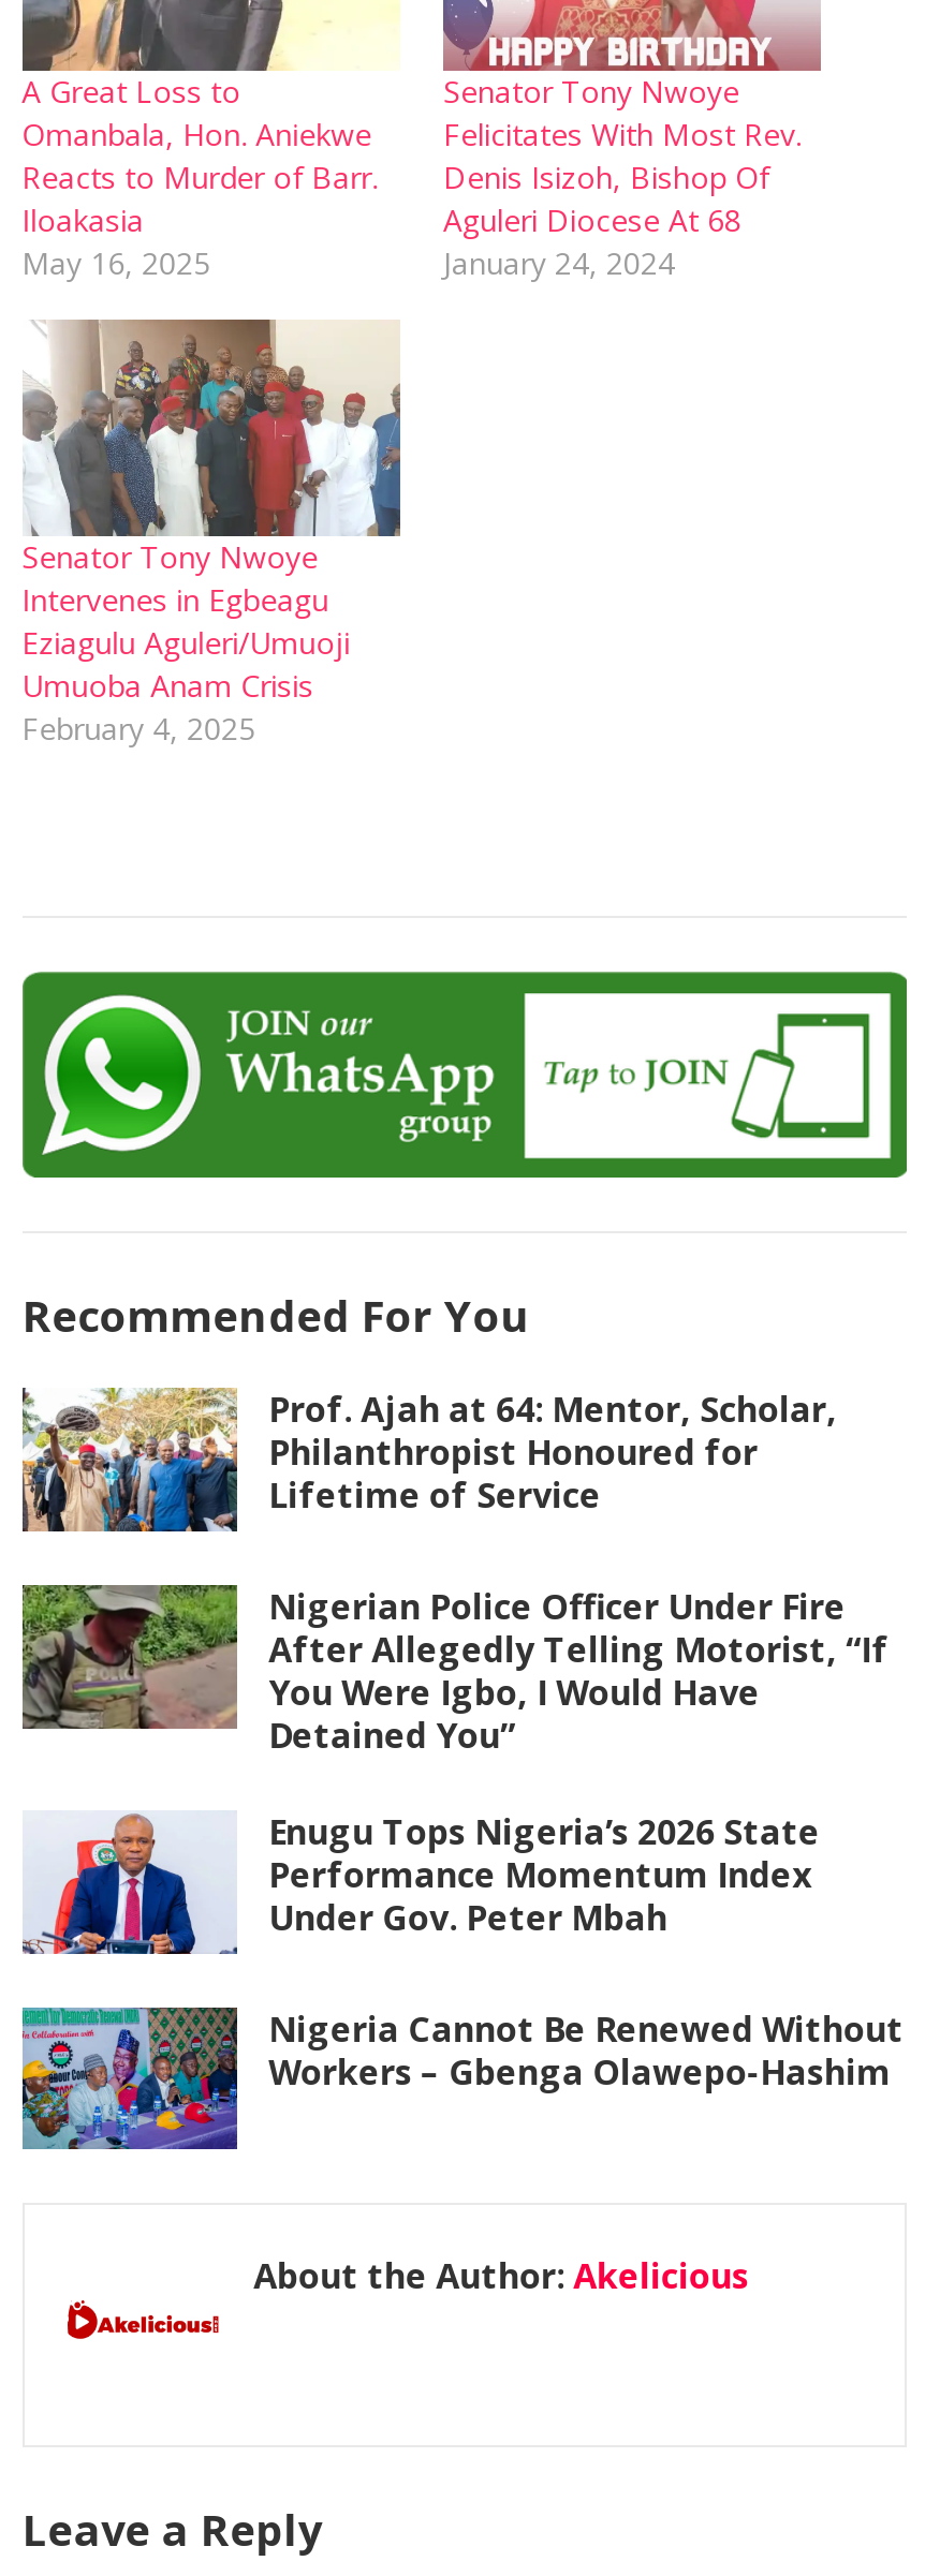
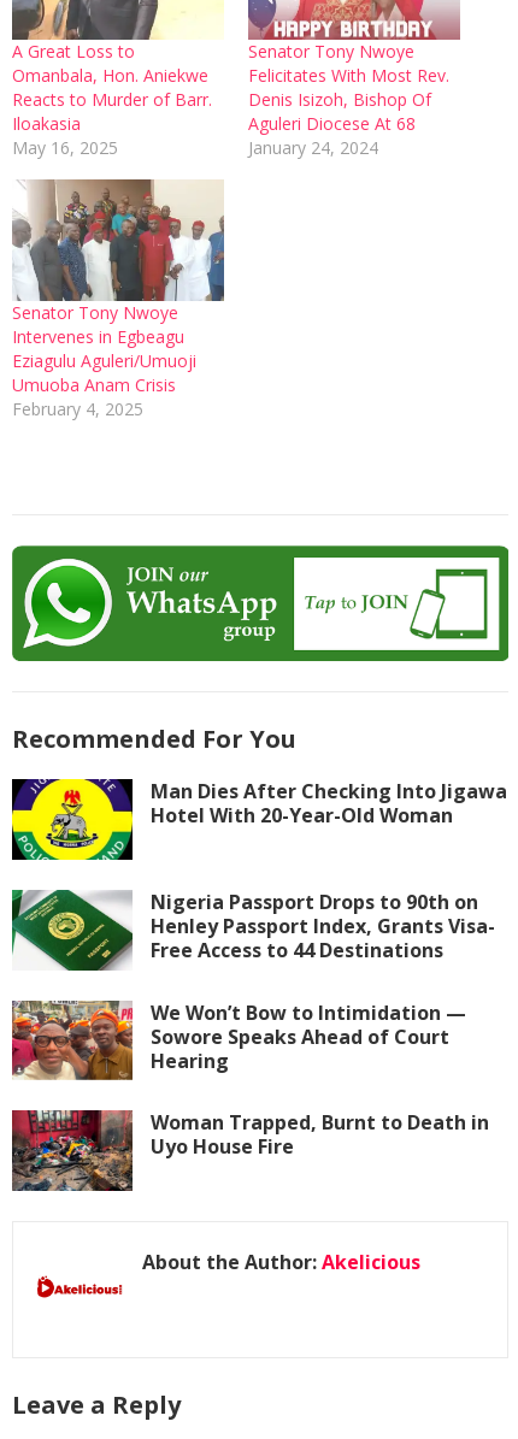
[20,1386,837,1534] [image] | Prof. Ajah at 64: Mentor, Scholar, | Philanthropist Honoured for | Lifetime of Service -> [11,778,507,861] [image] | Man Dies After Checking Into Jigawa | Hotel With 20-Year-Old Woman
[20,1583,889,1759] [image] | Nigerian Police Officer Under Fire | After Allegedly Telling Motorist, “If | You Were Igbo, I Would Have | Detained You” -> [11,889,495,972] [image] | Nigeria Passport Drops to 90th on | Henley Passport Index, Grants Visa- | Free Access to 44 Destinations
[20,1808,820,1956] [image] | Enugu Tops Nigeria’s 2026 State | Performance Momentum Index | Under Gov. Peter Mbah -> [11,999,466,1081] [image] | We Won’t Bow to Intimidation — | Sowore Speaks Ahead of Court | Hearing
[20,2005,904,2151] [image] | Nigeria Cannot Be Renewed Without | Workers – Gbenga Olawepo-Hashim -> [11,1109,489,1192] [image] | Woman Trapped, Burnt to Death in | Uyo House Fire

